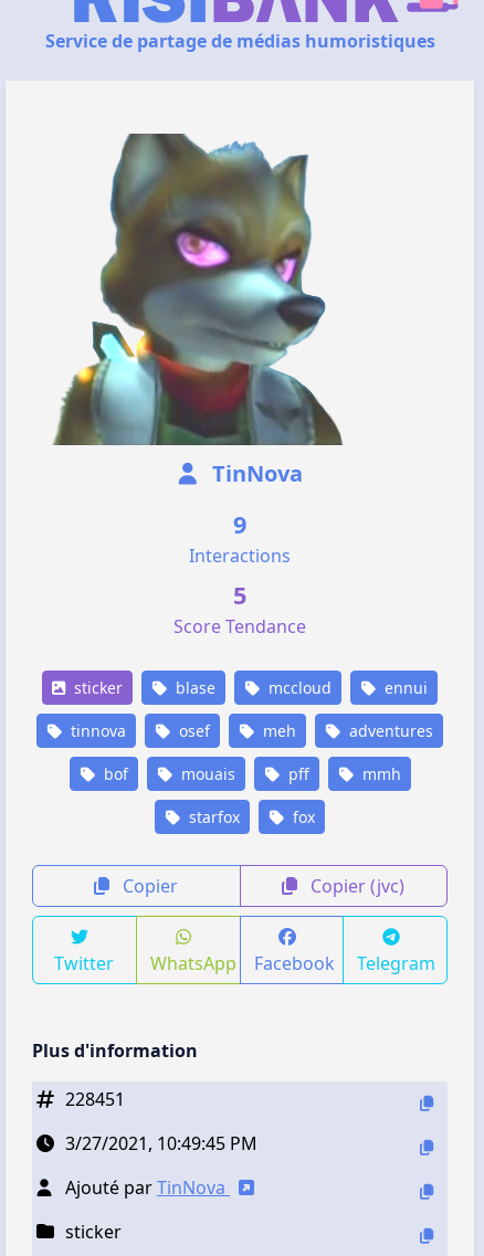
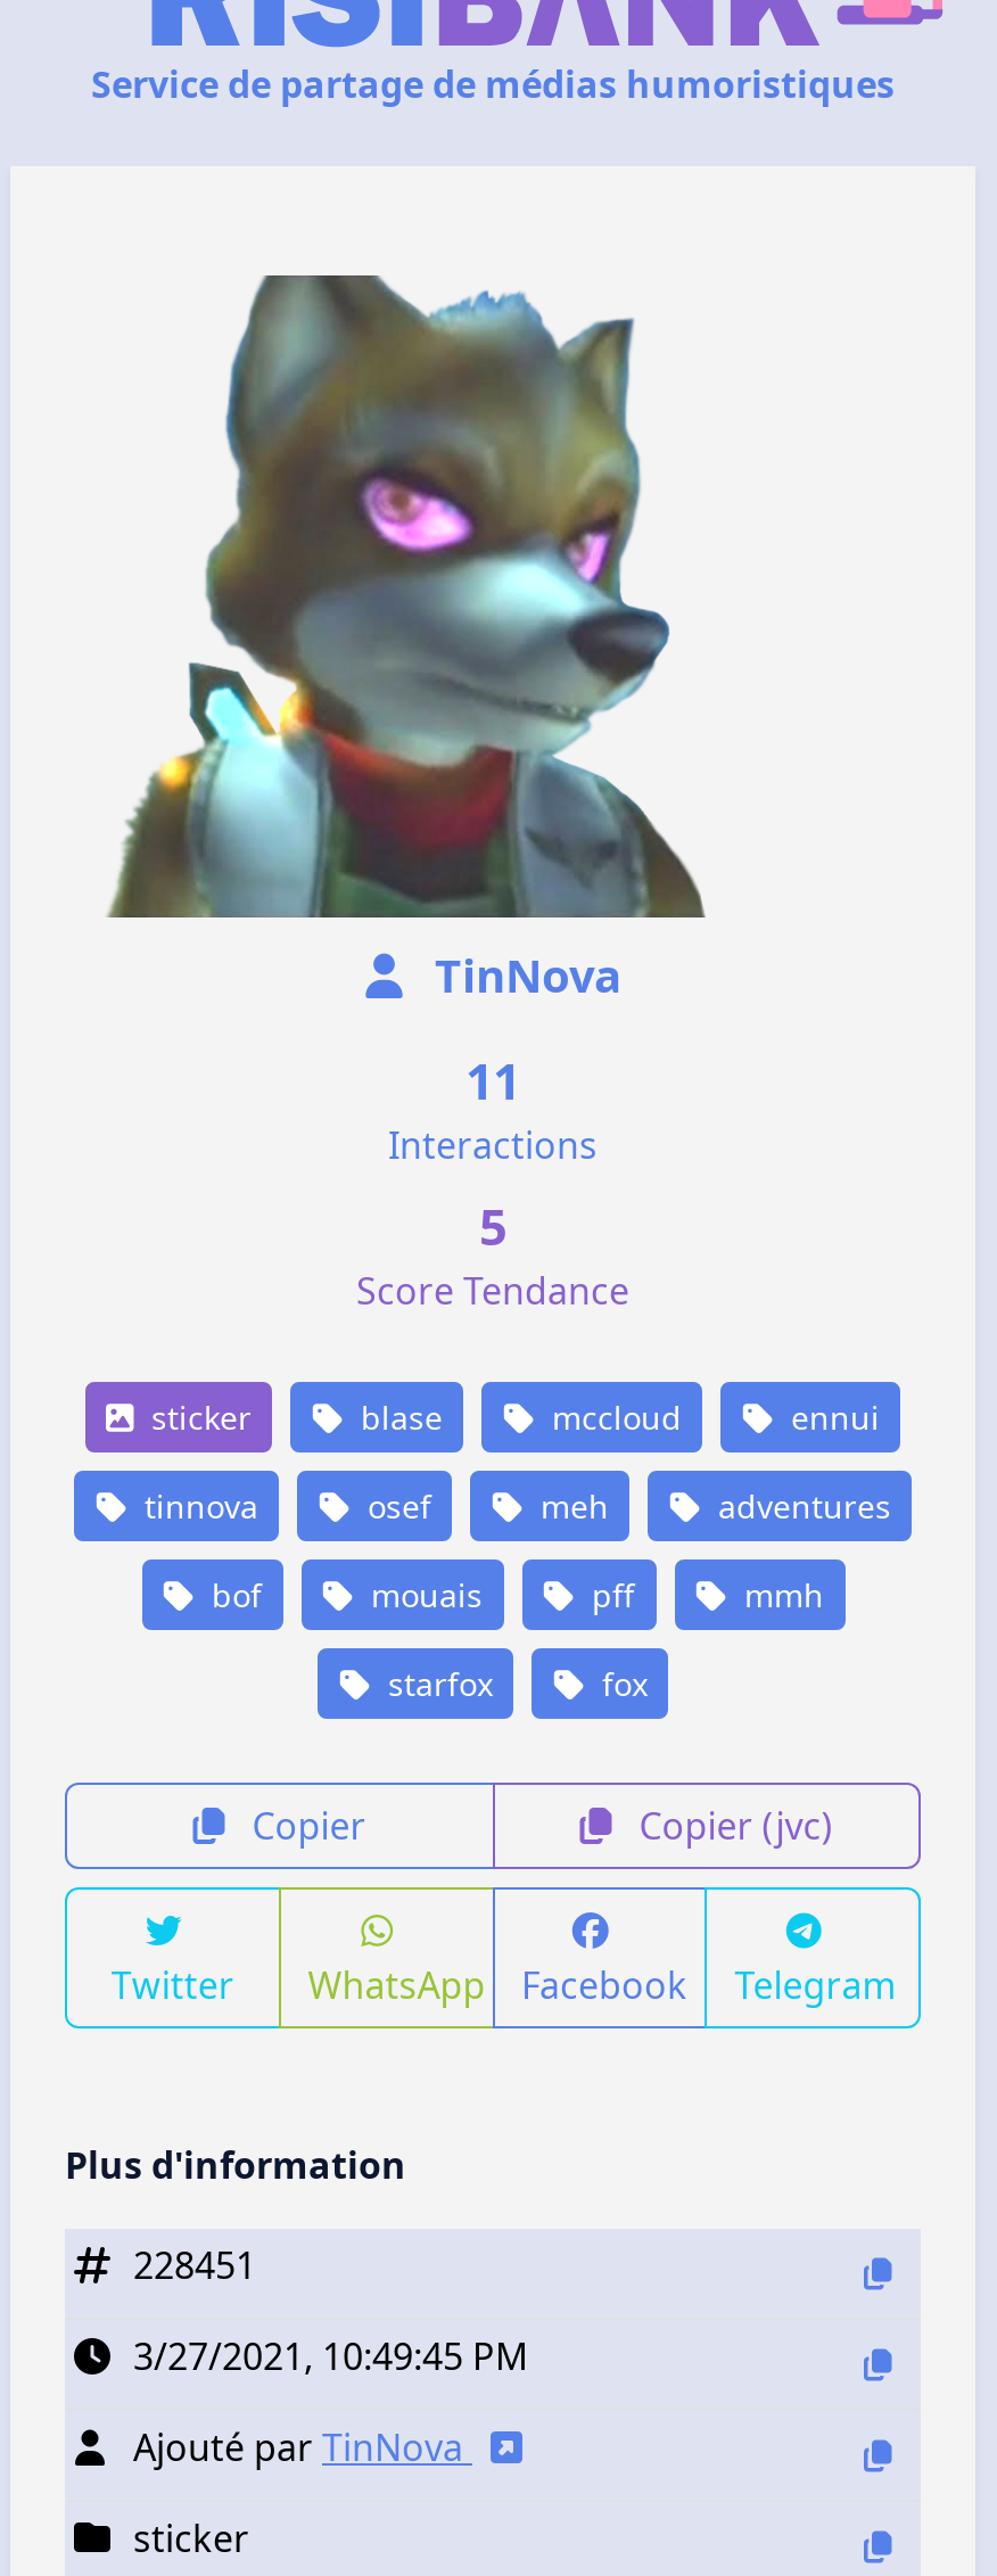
[233,508,246,540] 9 -> [465,1046,520,1112] 11

